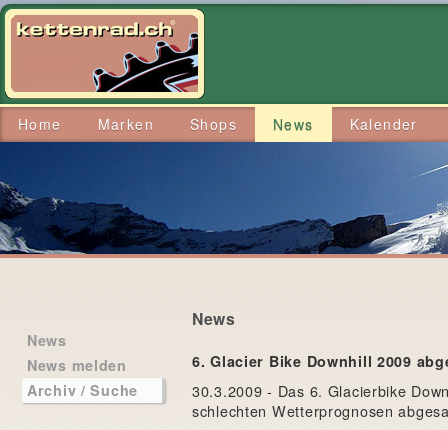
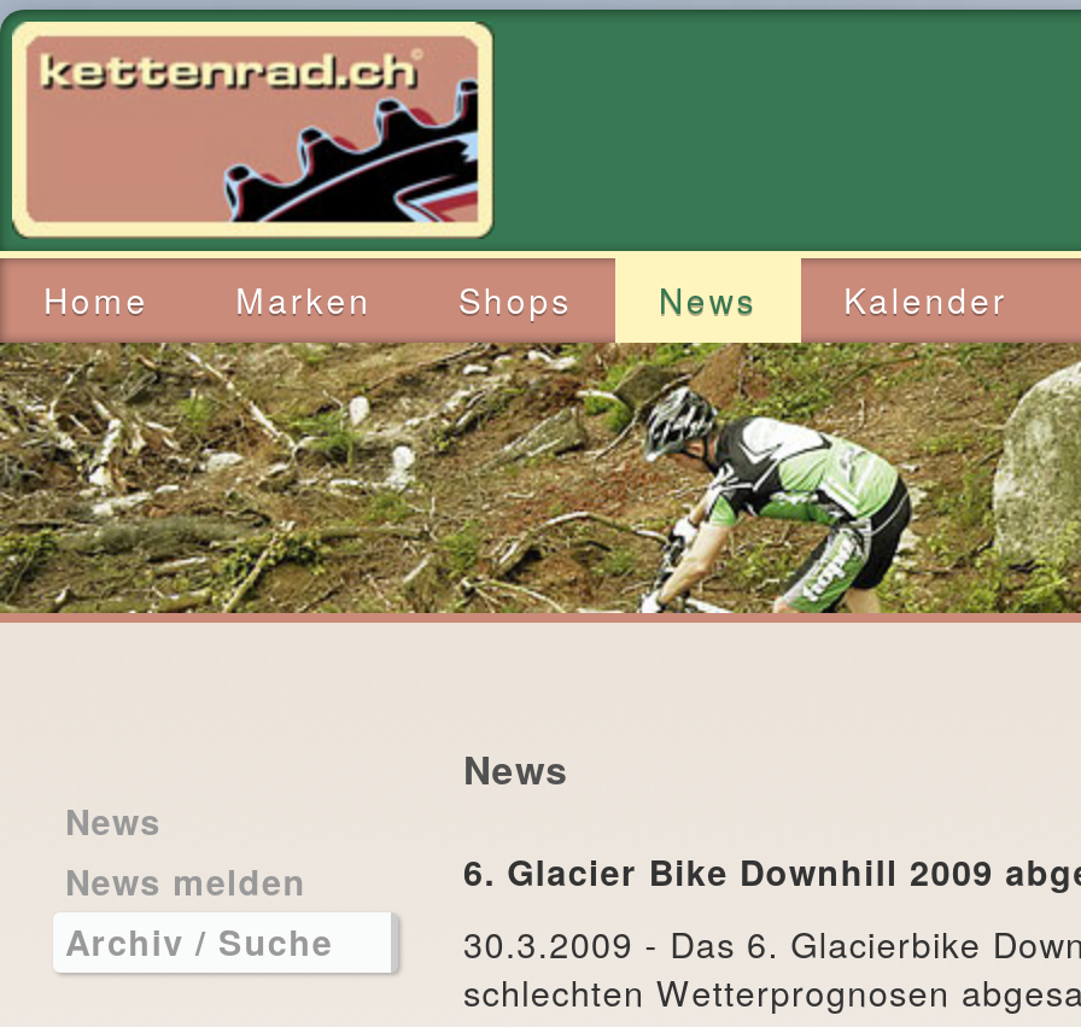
[3,141,445,255] [image] -> [7,340,1074,615] [image]

